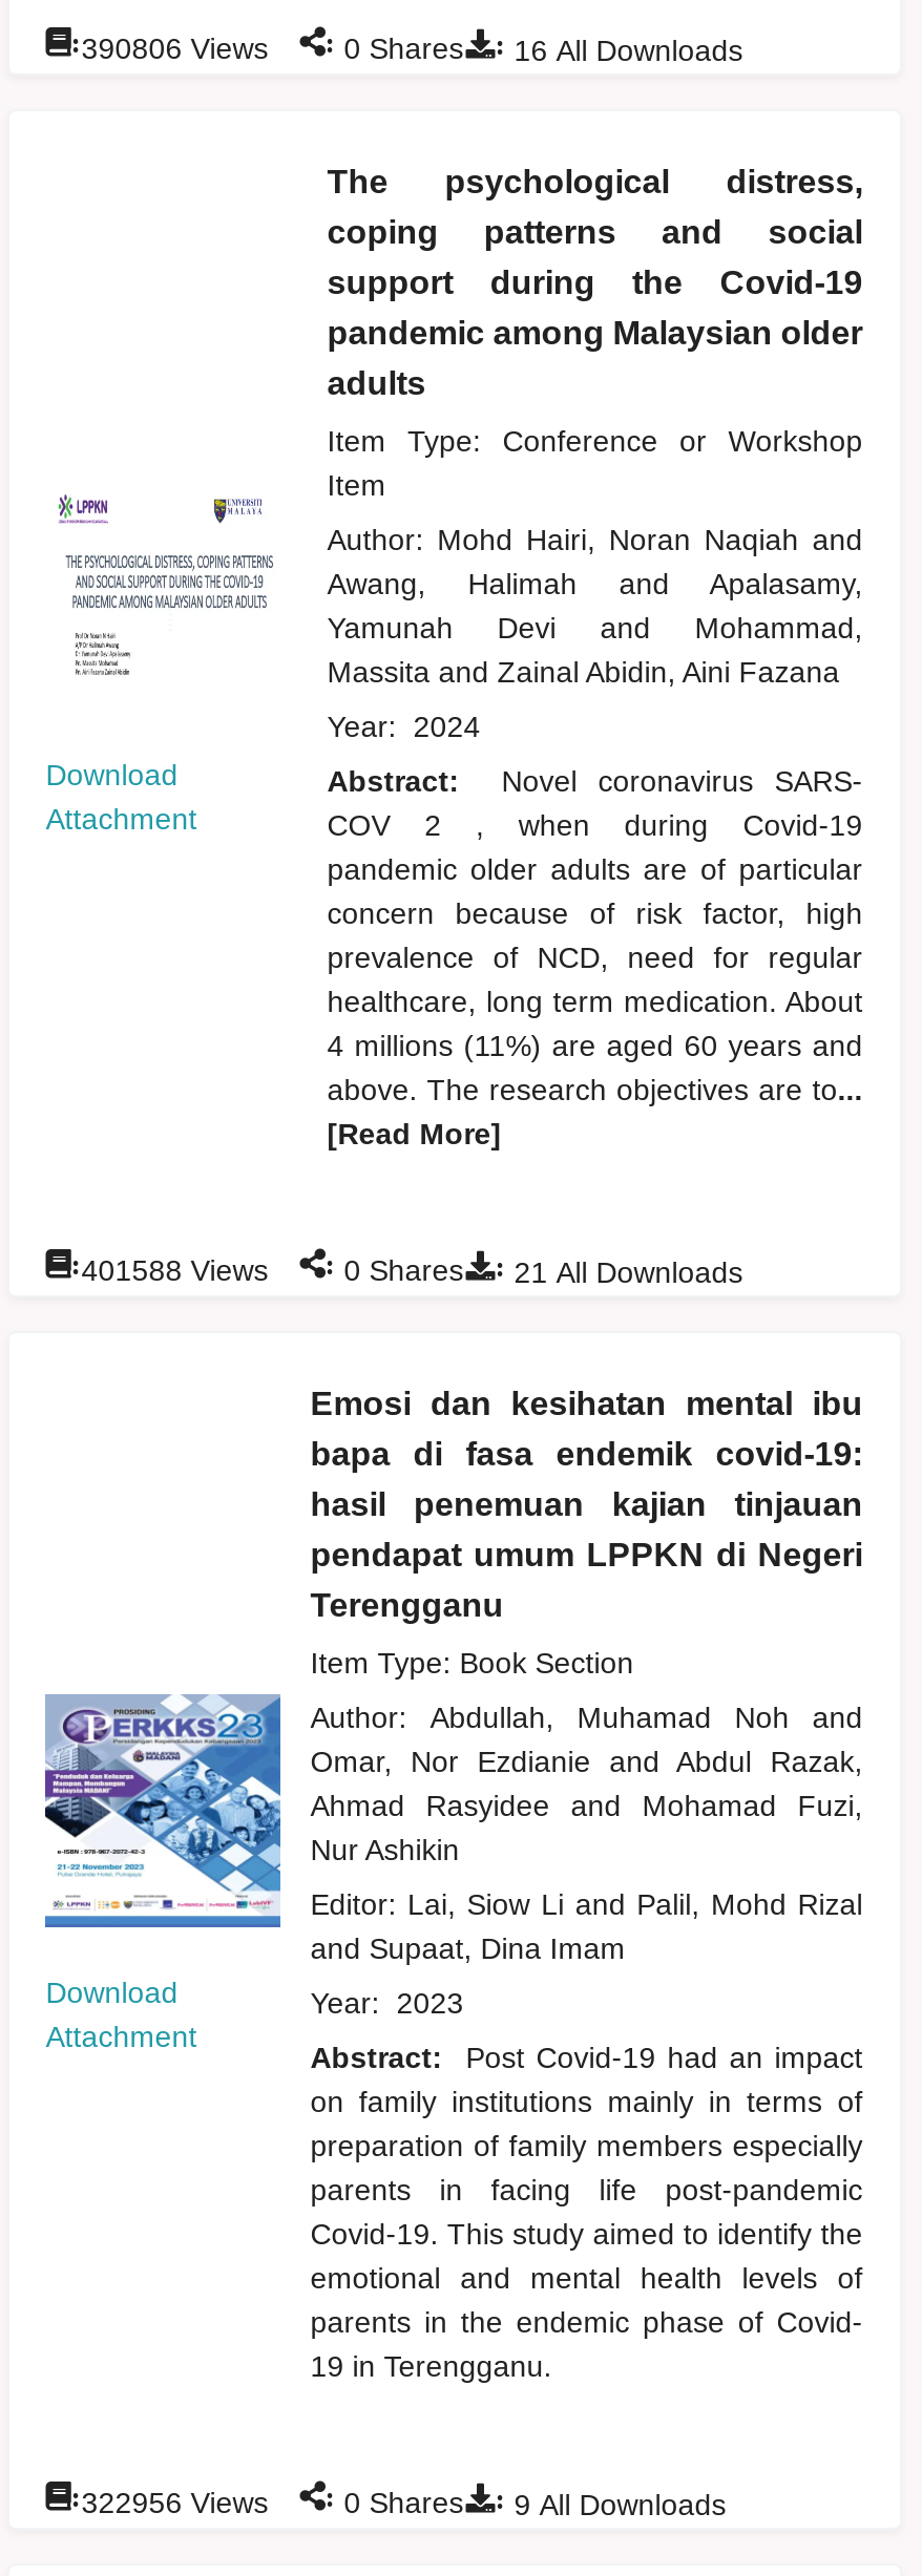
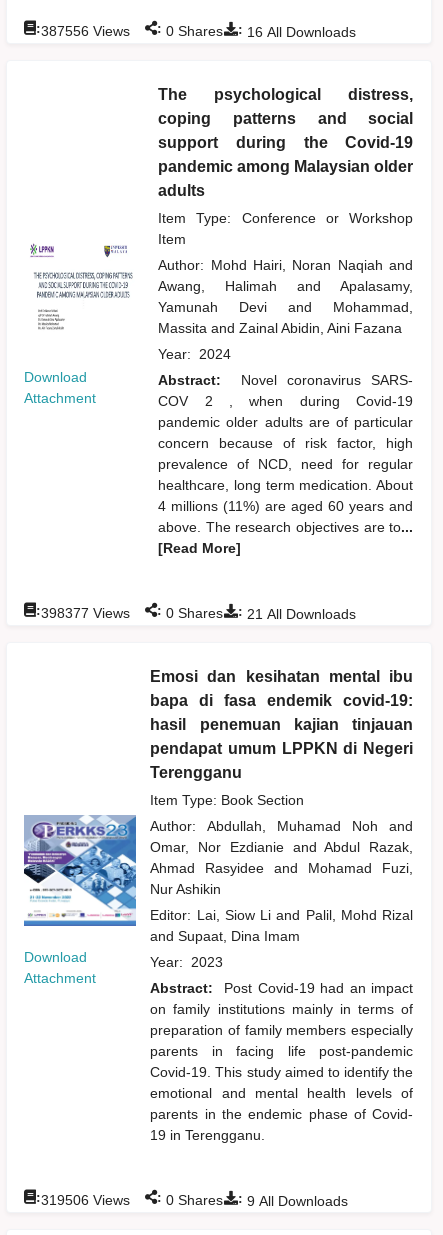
[71,27,743,67] :390806 Views : 0 Shares : 16 All Downloads -> [36,21,356,40] :387556 Views : 0 Shares : 16 All Downloads
[71,1249,743,1289] :401588 Views : 0 Shares : 21 All Downloads -> [36,603,356,622] :398377 Views : 0 Shares : 21 All Downloads
[71,2481,726,2521] :322956 Views : 0 Shares : 9 All Downloads -> [36,1190,348,1209] :319506 Views : 0 Shares : 9 All Downloads

